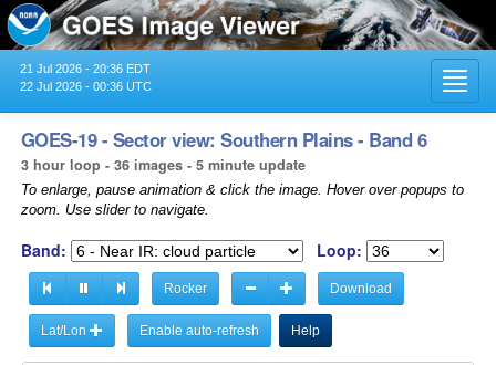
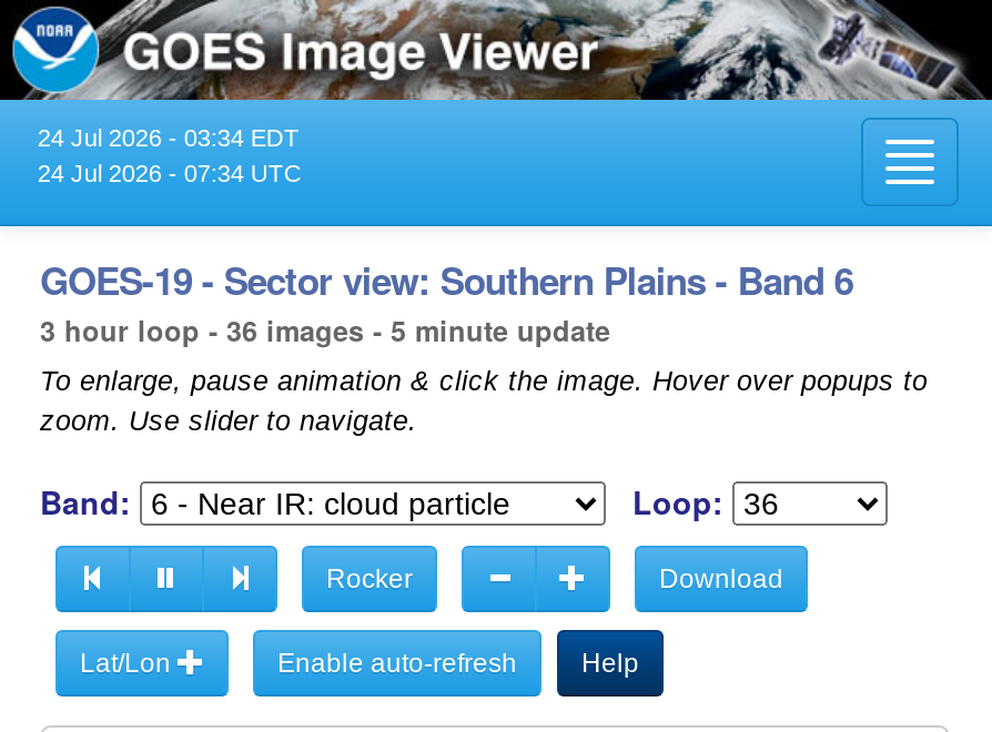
[20,62,150,75] 21 Jul 2026 - 20:36 EDT -> [38,124,299,150] 24 Jul 2026 - 03:34 EDT
[20,79,152,93] 22 Jul 2026 - 00:36 UTC -> [38,159,302,186] 24 Jul 2026 - 07:34 UTC

